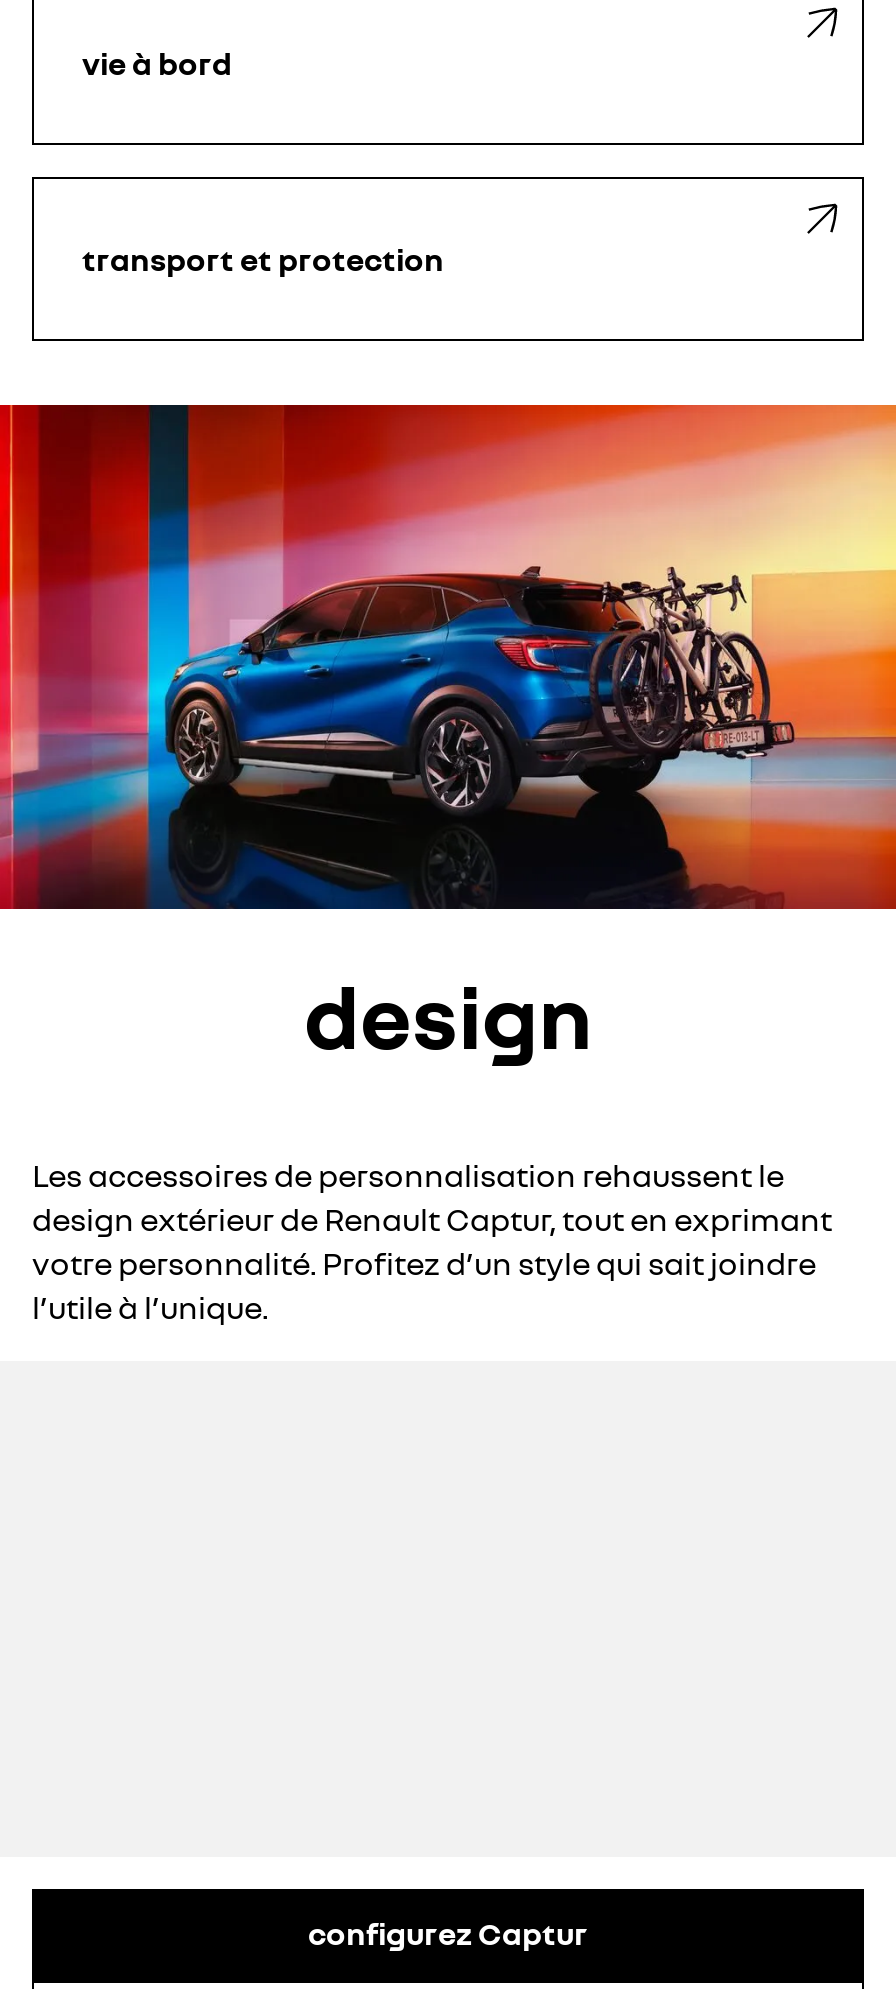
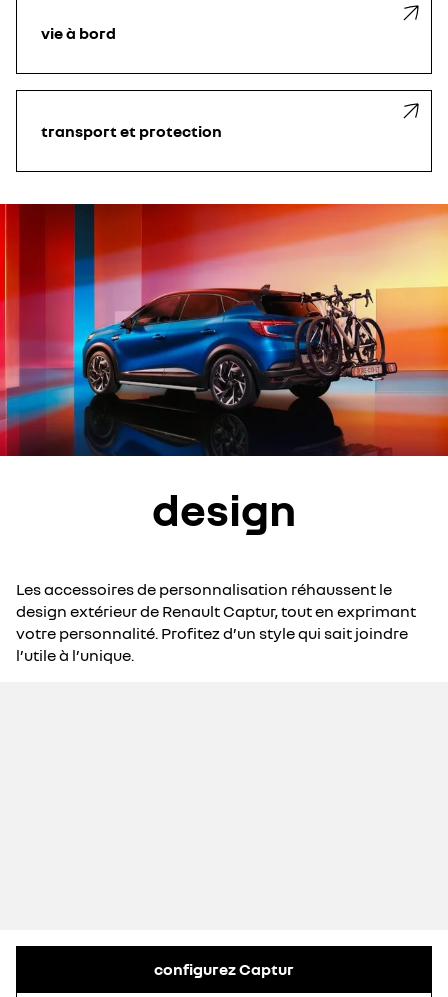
[32,1155,784,1195] Les accessoires de personnalisation rehaussent le -> [16,579,392,599] Les accessoires de personnalisation réhaussent le

